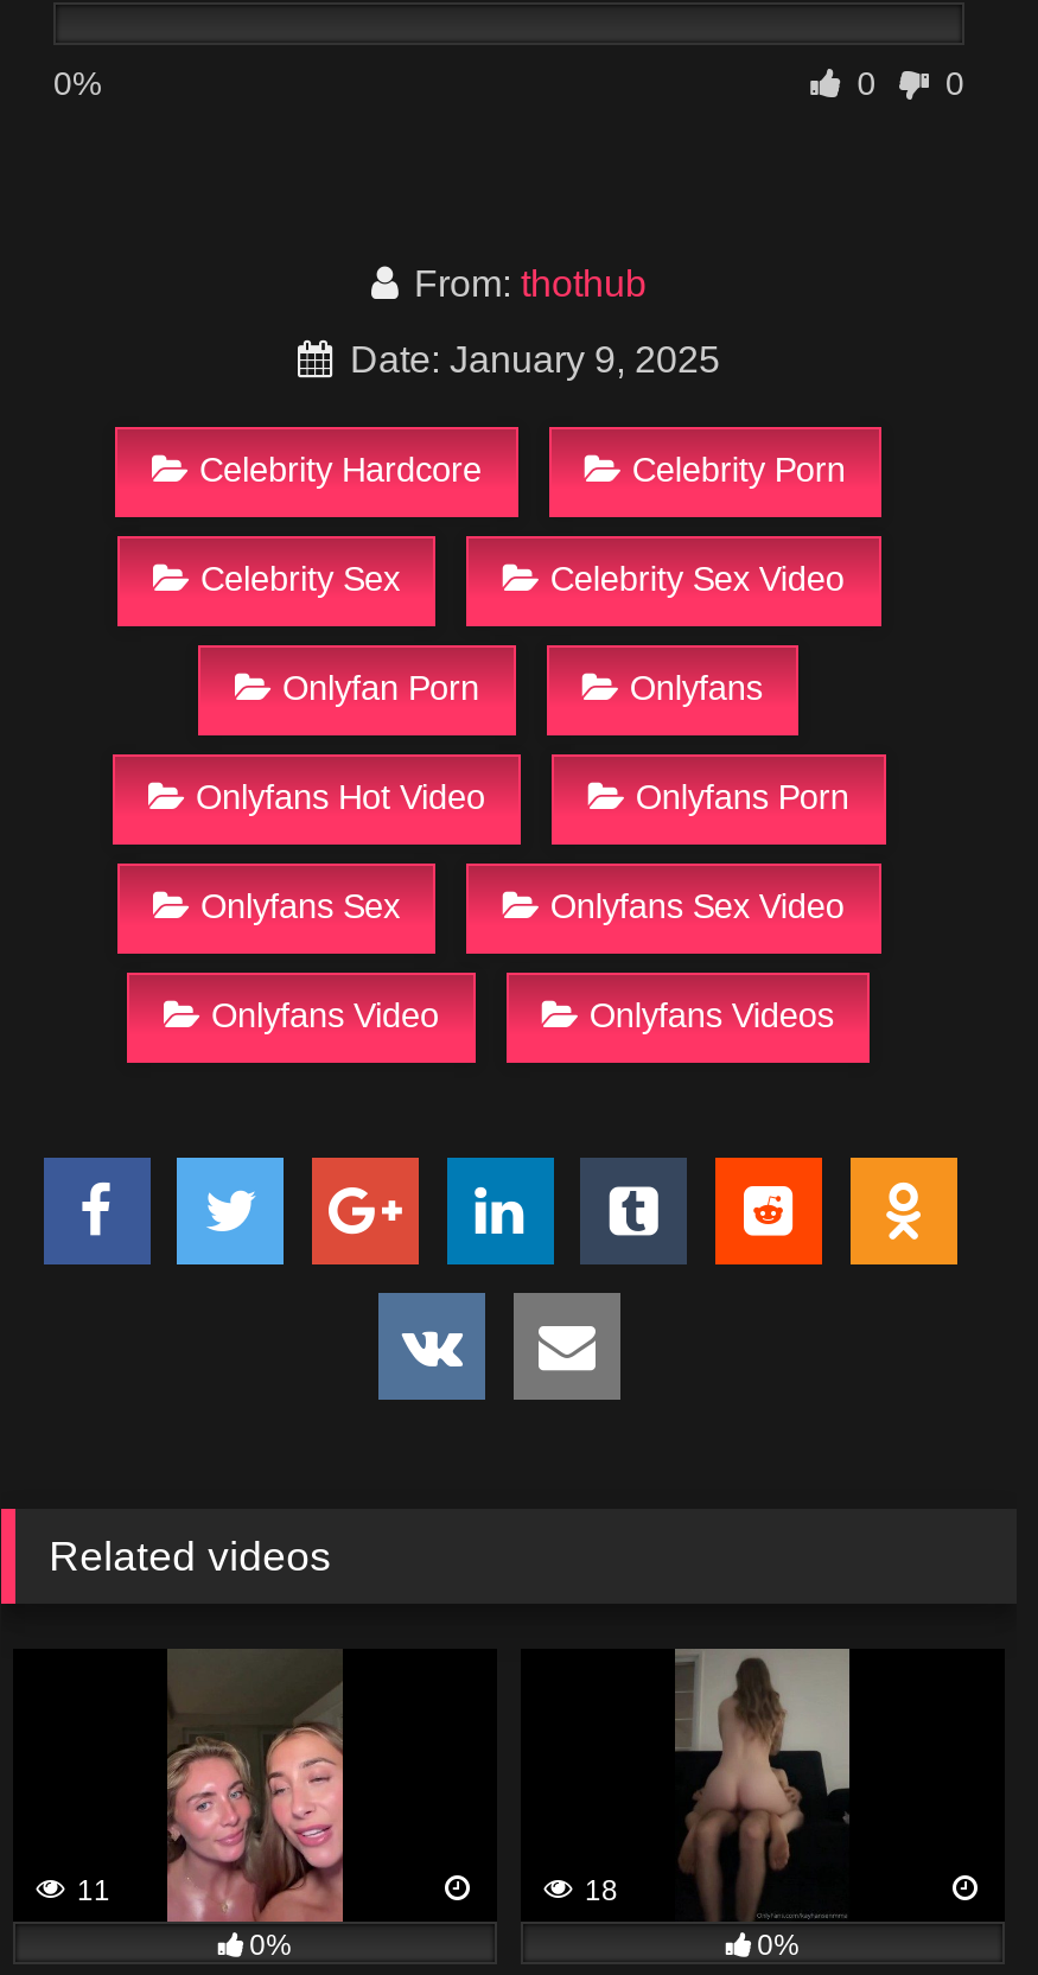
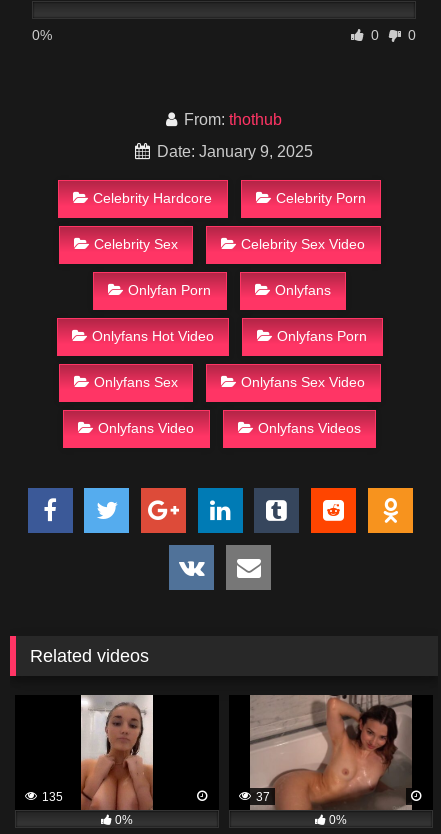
[70,1649,345,1922] [image] | 11 -> [39,694,154,809] [image] | 135
[571,1649,955,1922] [image] | 18 -> [249,694,413,811] [image] | 37

